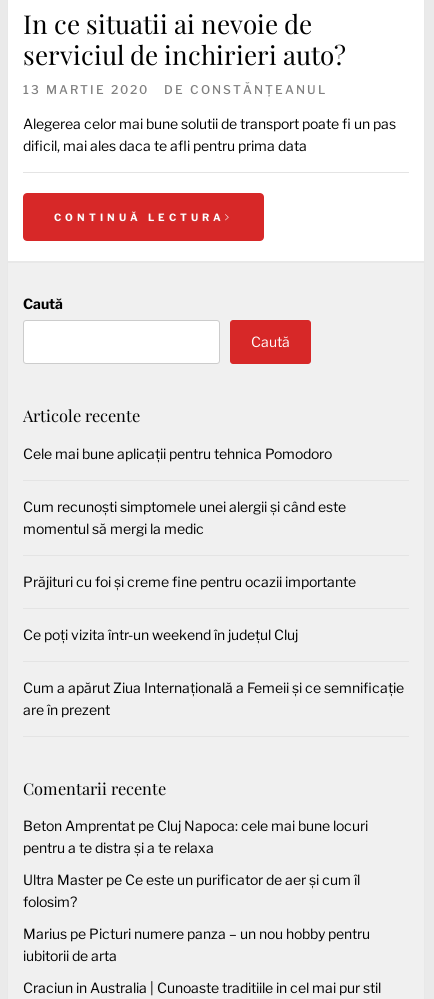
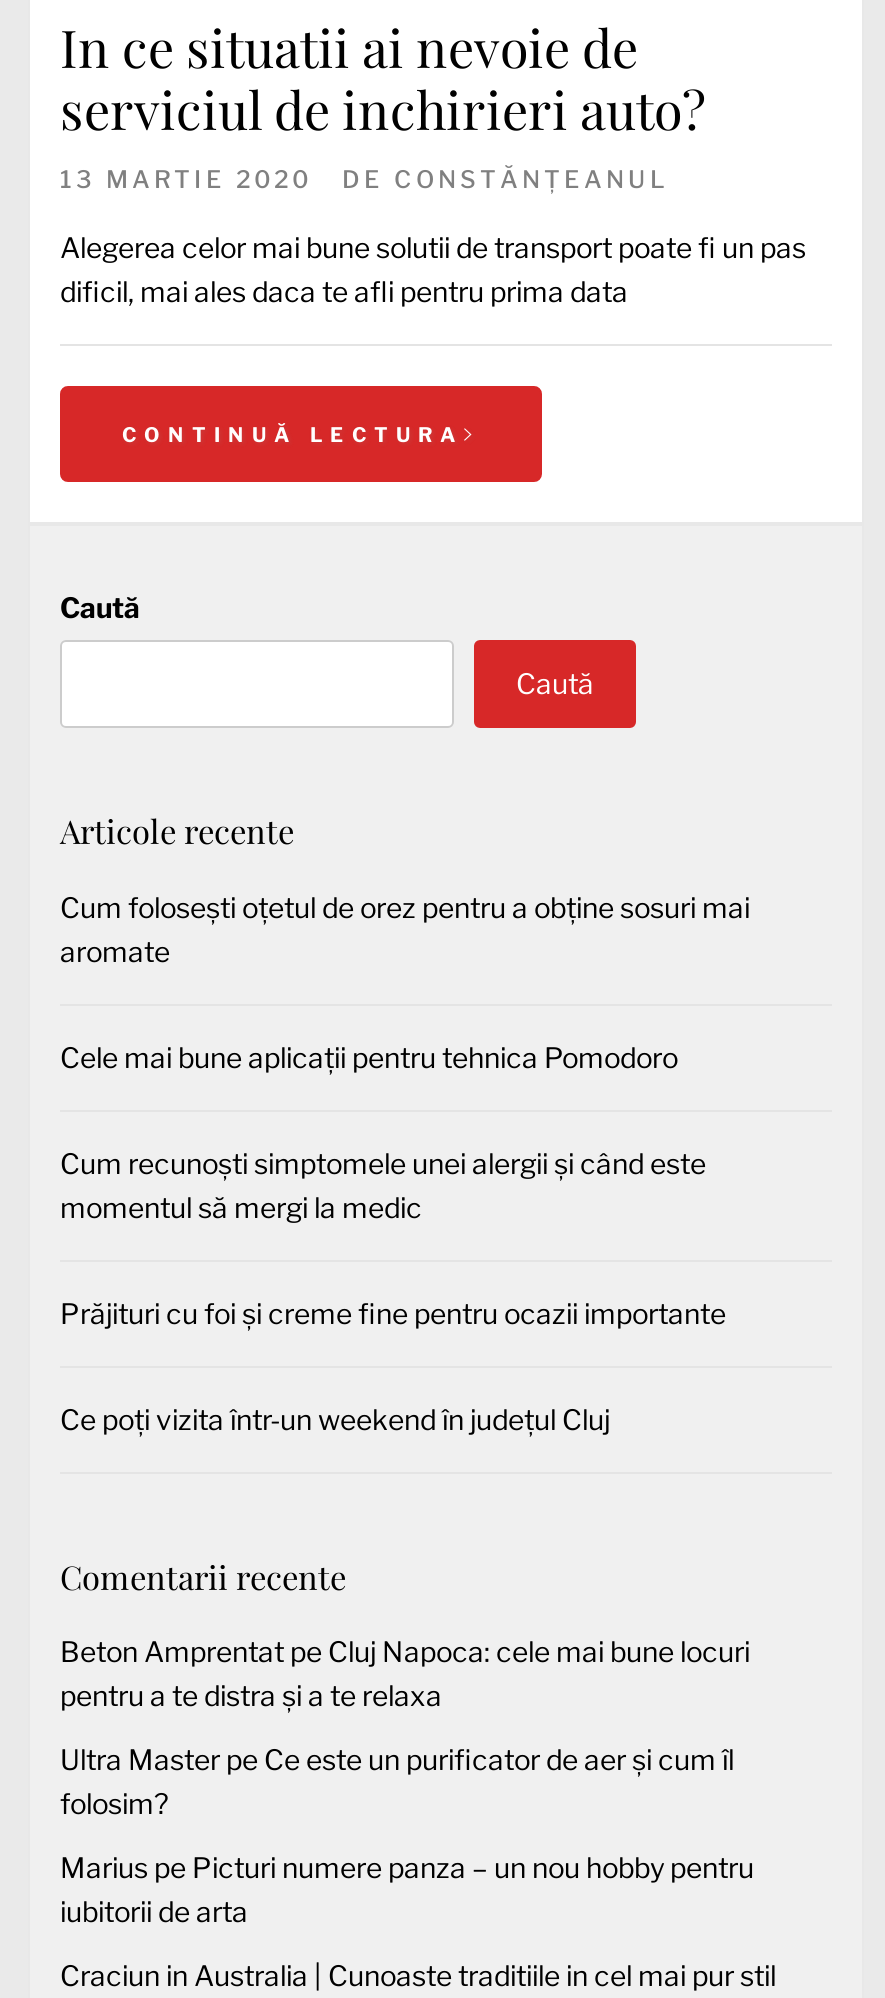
none -> [60,889,750,967] Cum folosești oțetul de orez pentru a obține sosuri mai | aromate
moved [23,445,356,643] -> [60,1039,726,1435]: Cele mai bune aplicații pentru tehnica Pomodoro | Cum recunoști simptomele unei alergii și când este | momentul să mergi la medic | Prăjituri cu foi și creme fine pentru ocazii importante | Ce poți vizita într-un weekend în județul Cluj
[23,679,404,718] Cum a apărut Ziua Internațională a Femeii și ce semnificație | are în prezent -> none

